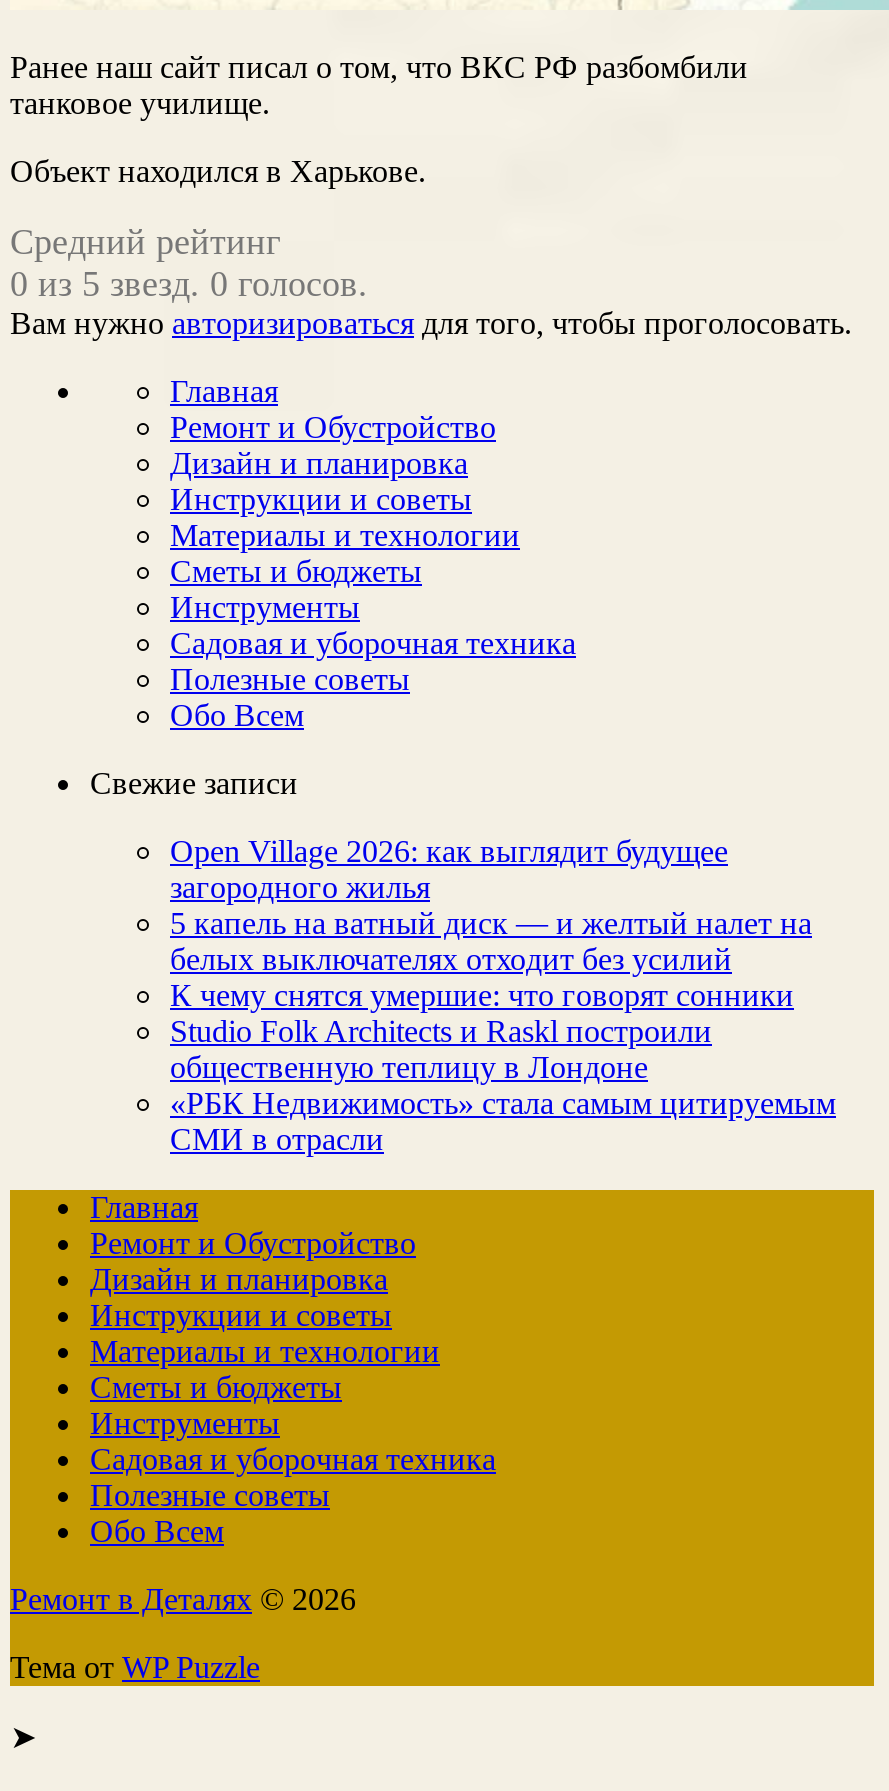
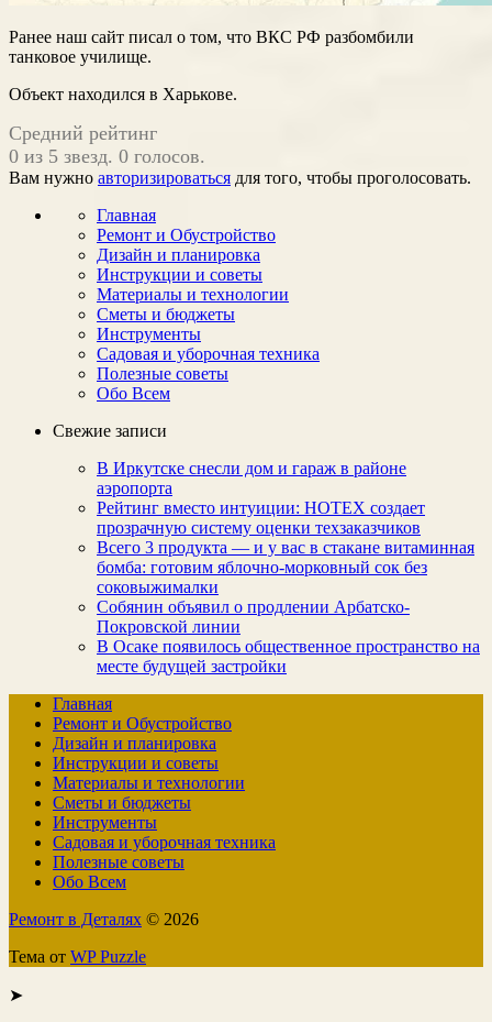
[170,834,836,1156] Open Village 2026: как выглядит будущее | загородного жилья | 5 капель на ватный диск — и желтый налет на | белых выключателях отходит без усилий | К чему снятся умершие: что говорят сонники | Studio Folk Architects и Raskl построили | общественную теплицу в Лондоне | «РБК Недвижимость» стала самым цитируемым | СМИ в отрасли -> [97,459,480,675] В Иркутске снесли дом и гараж в районе | аэропорта | Рейтинг вместо интуиции: НОТЕХ создает | прозрачную систему оценки техзаказчиков | Всего 3 продукта — и у вас в стакане витаминная | бомба: готовим яблочно-морковный сок без | соковыжималки | Собянин объявил о продлении Арбатско- | Покровской линии | В Осаке появилось общественное пространство на | месте будущей застройки

